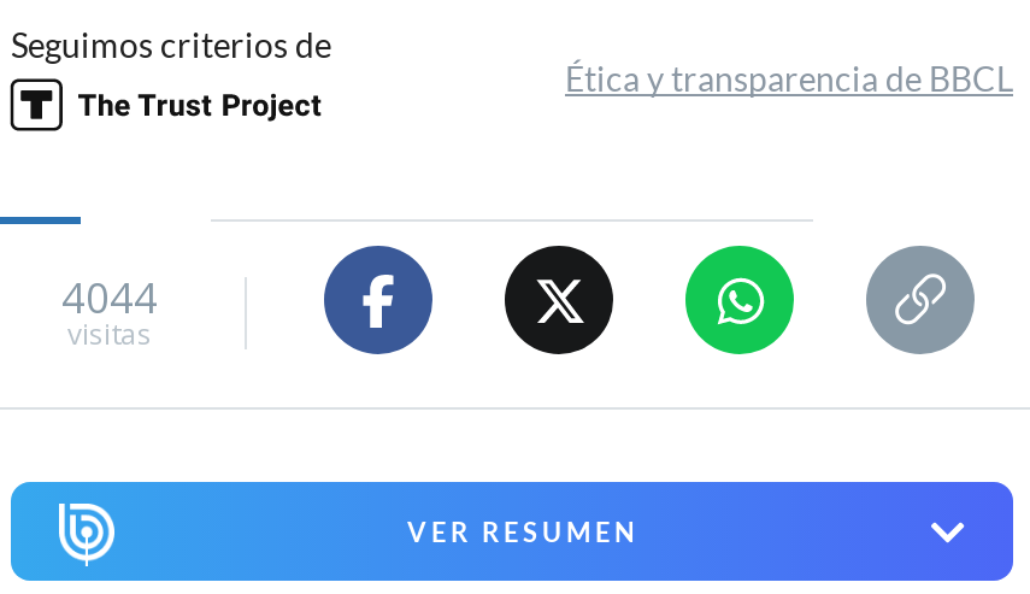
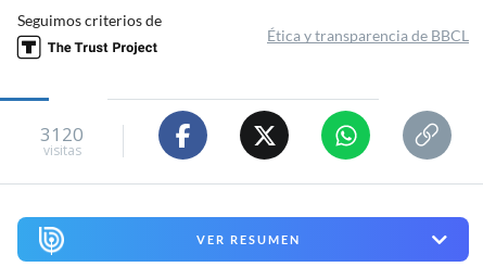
[61,270,158,325] 4044 -> [40,122,84,147] 3120

